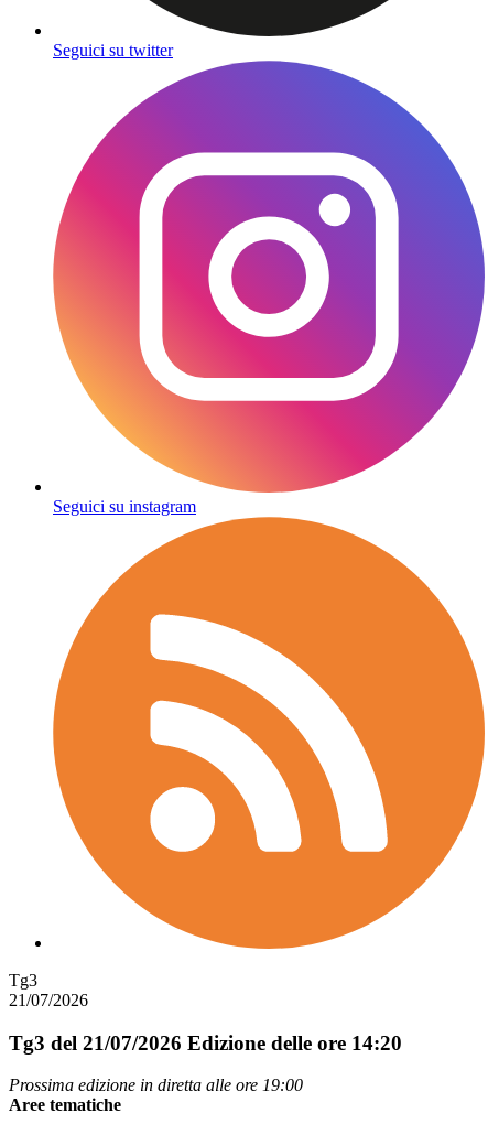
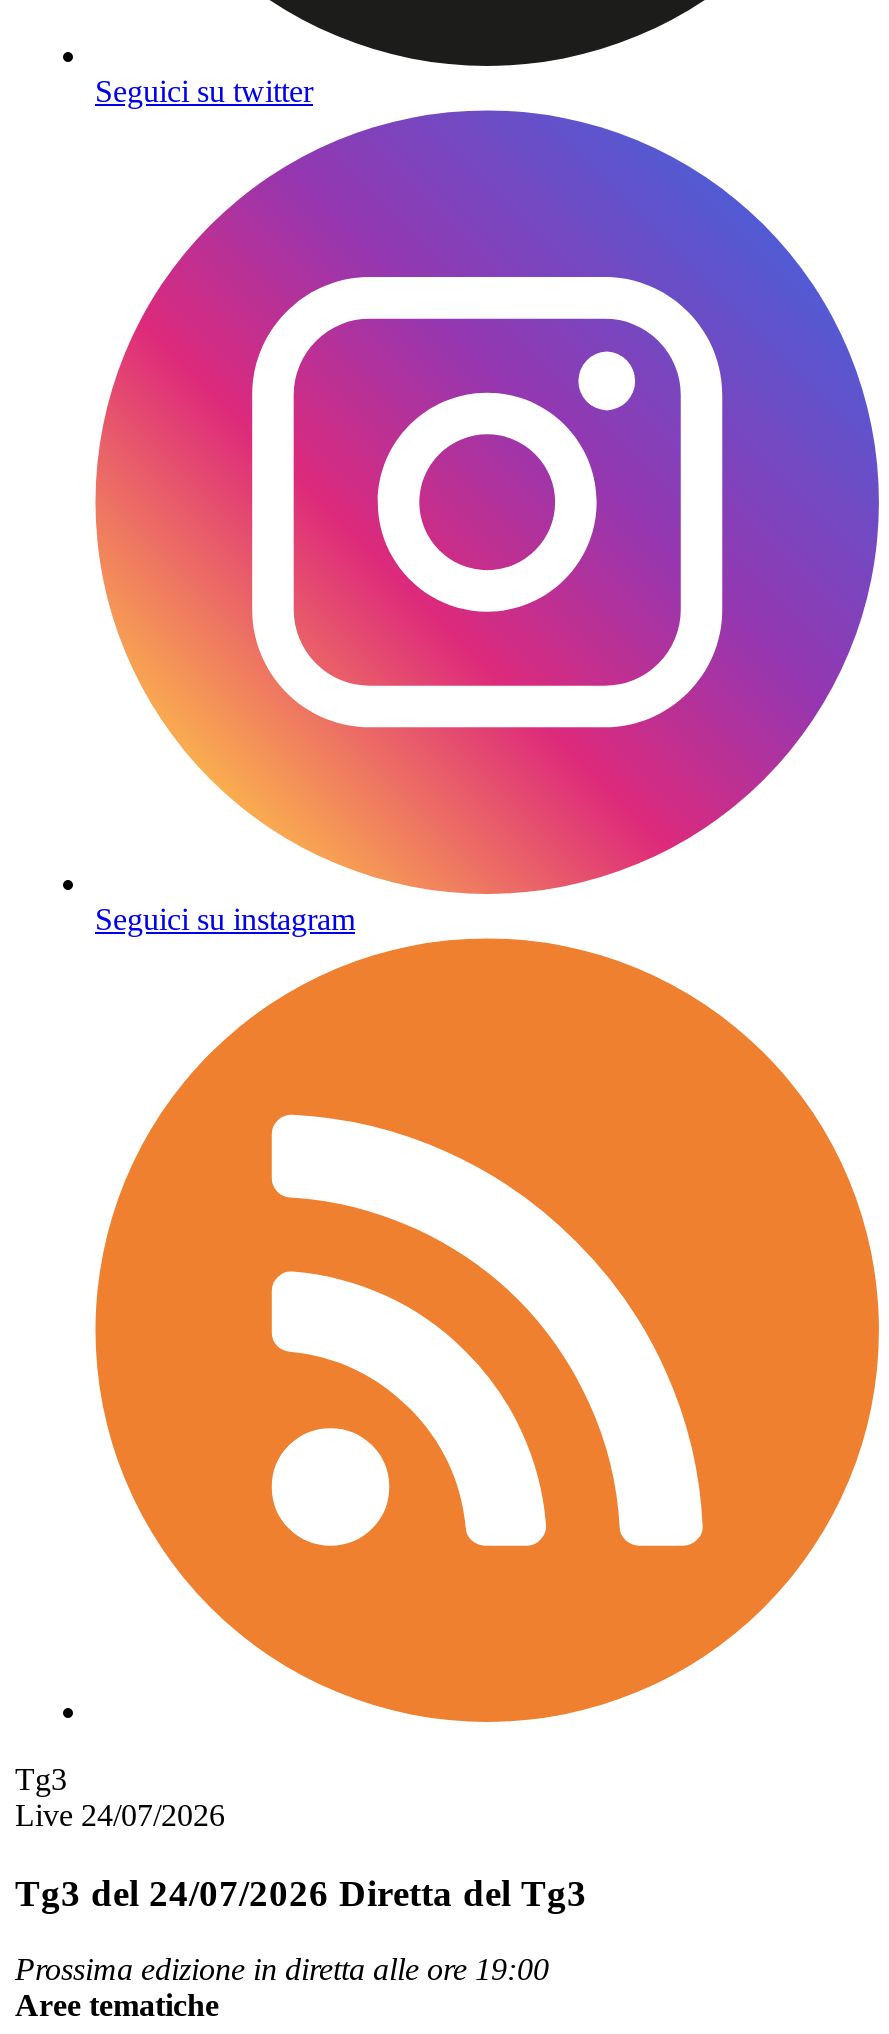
[9,991,88,1009] 21/07/2026 -> [15,1798,225,1832] Live 24/07/2026
[9,1031,402,1054] Tg3 del 21/07/2026 Edizione delle ore 14:20 -> [15,1871,587,1913] Tg3 del 24/07/2026 Diretta del Tg3

